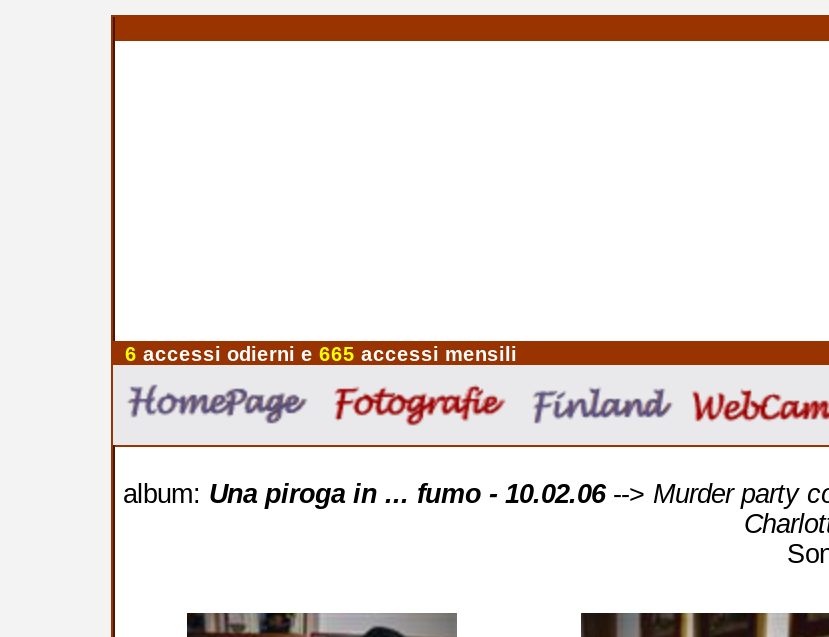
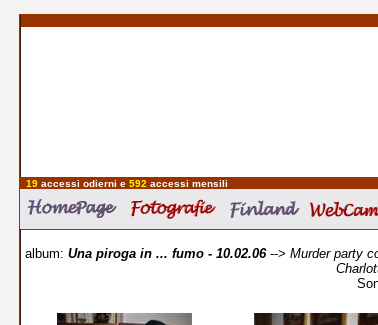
[113,343,517,365] 6 accessi odierni e 665 accessi mensili -> [20,178,228,189] 19 accessi odierni e 592 accessi mensili

